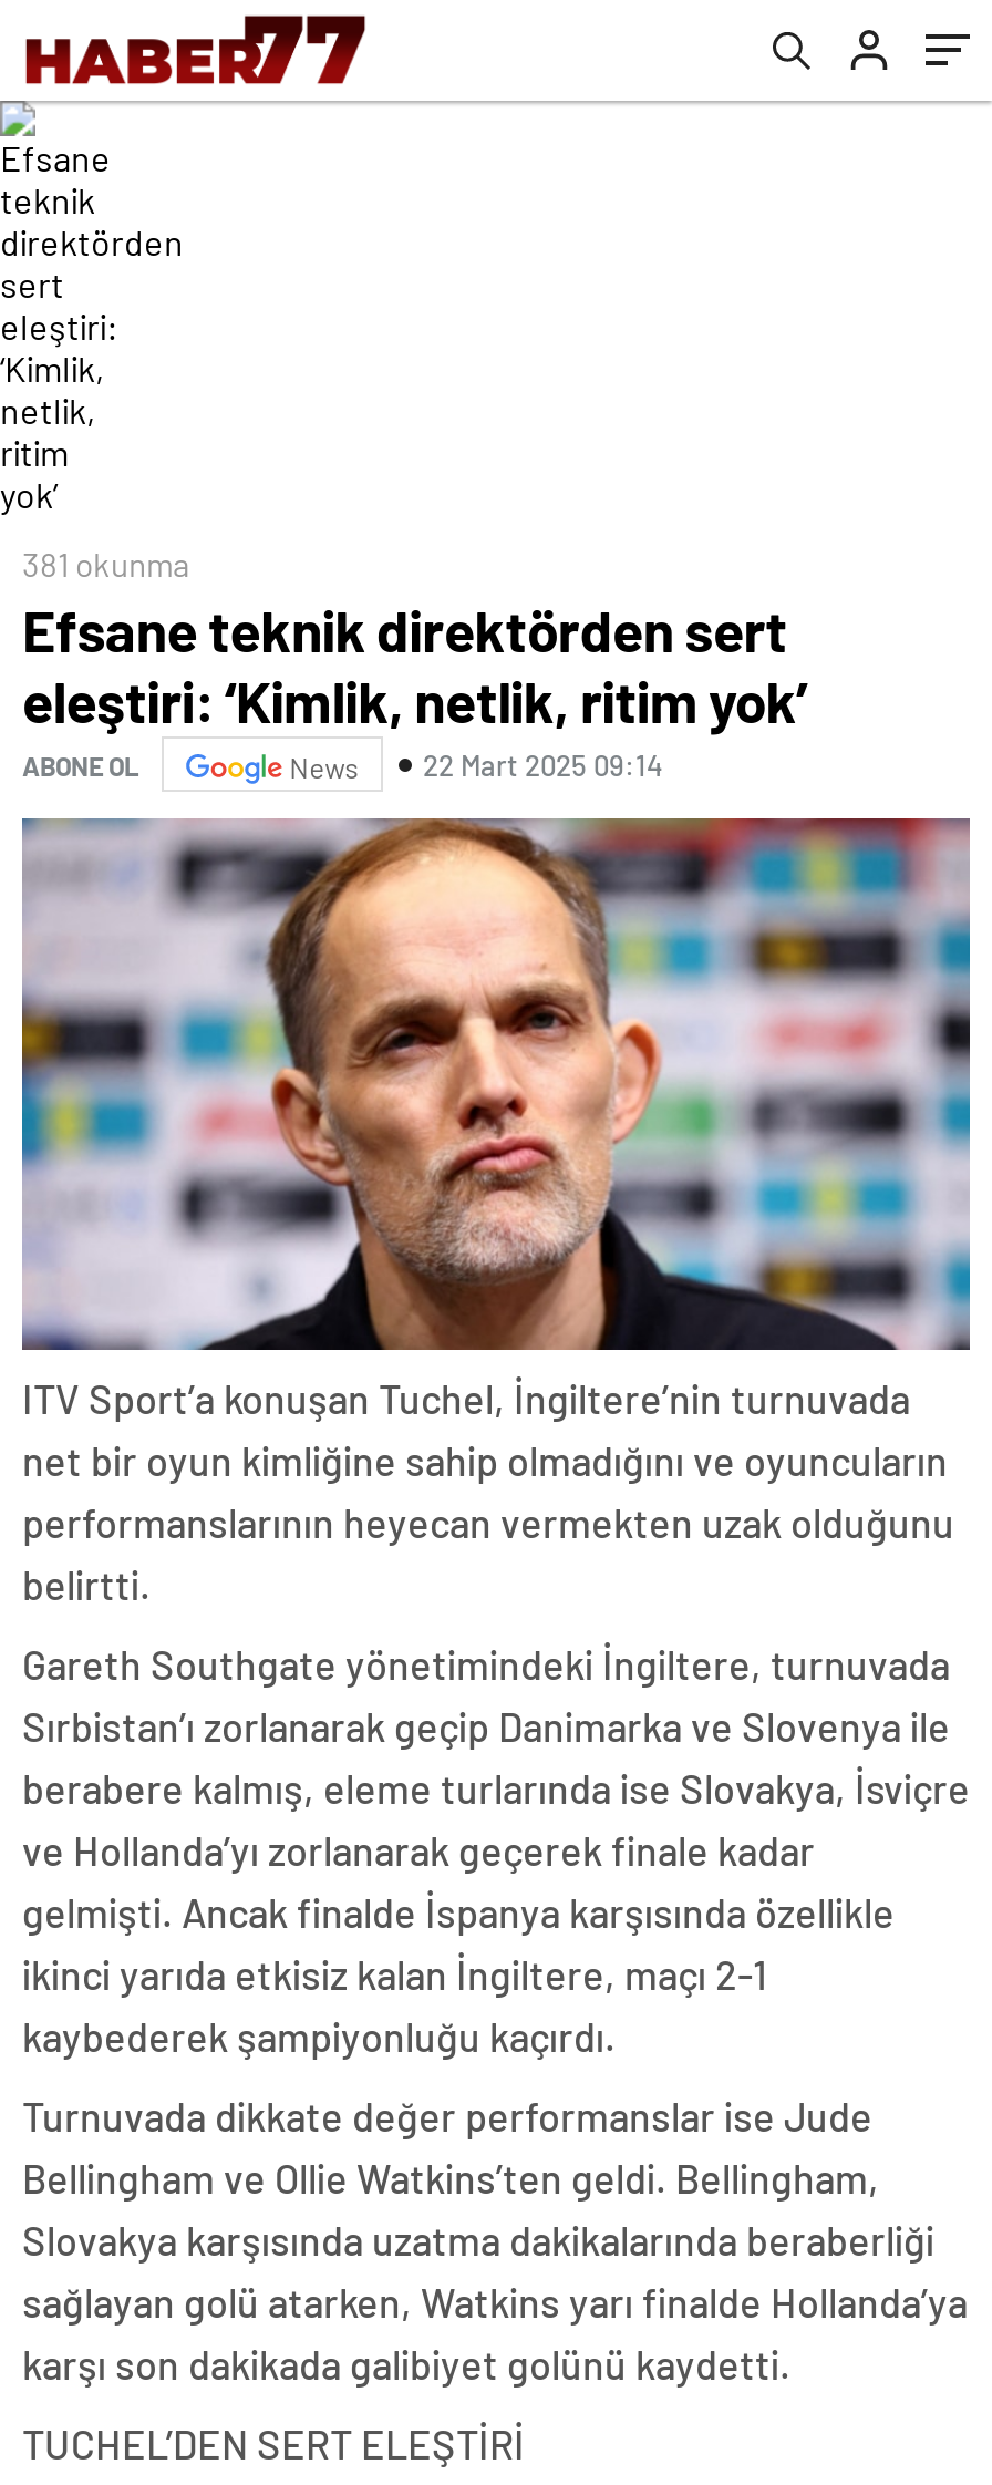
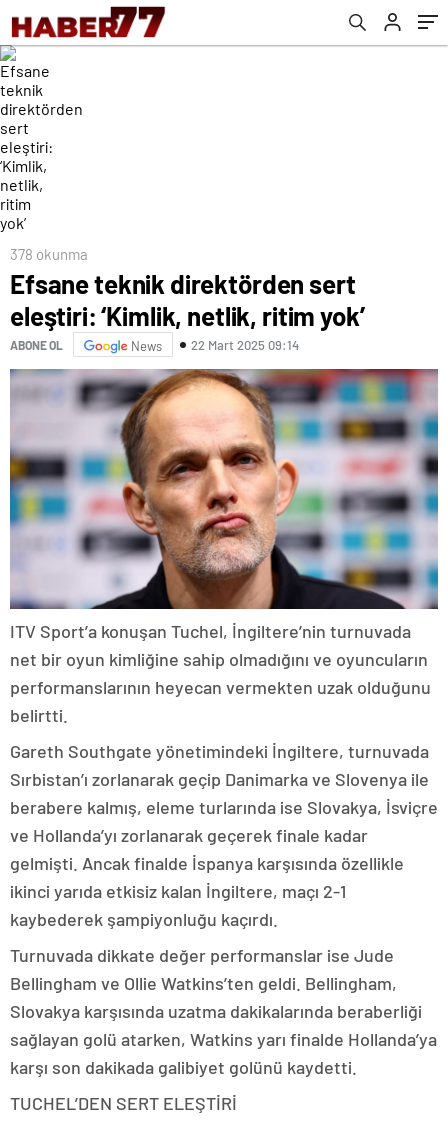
[22,544,190,584] 381 okunma -> [10,245,88,263] 378 okunma

